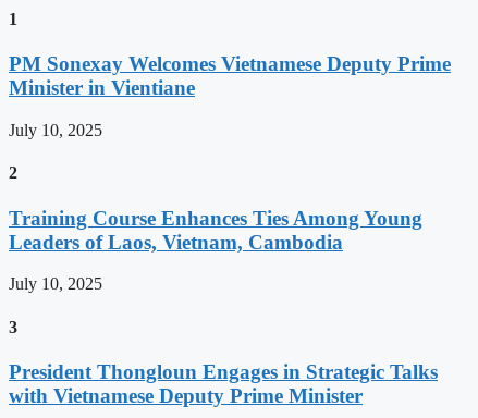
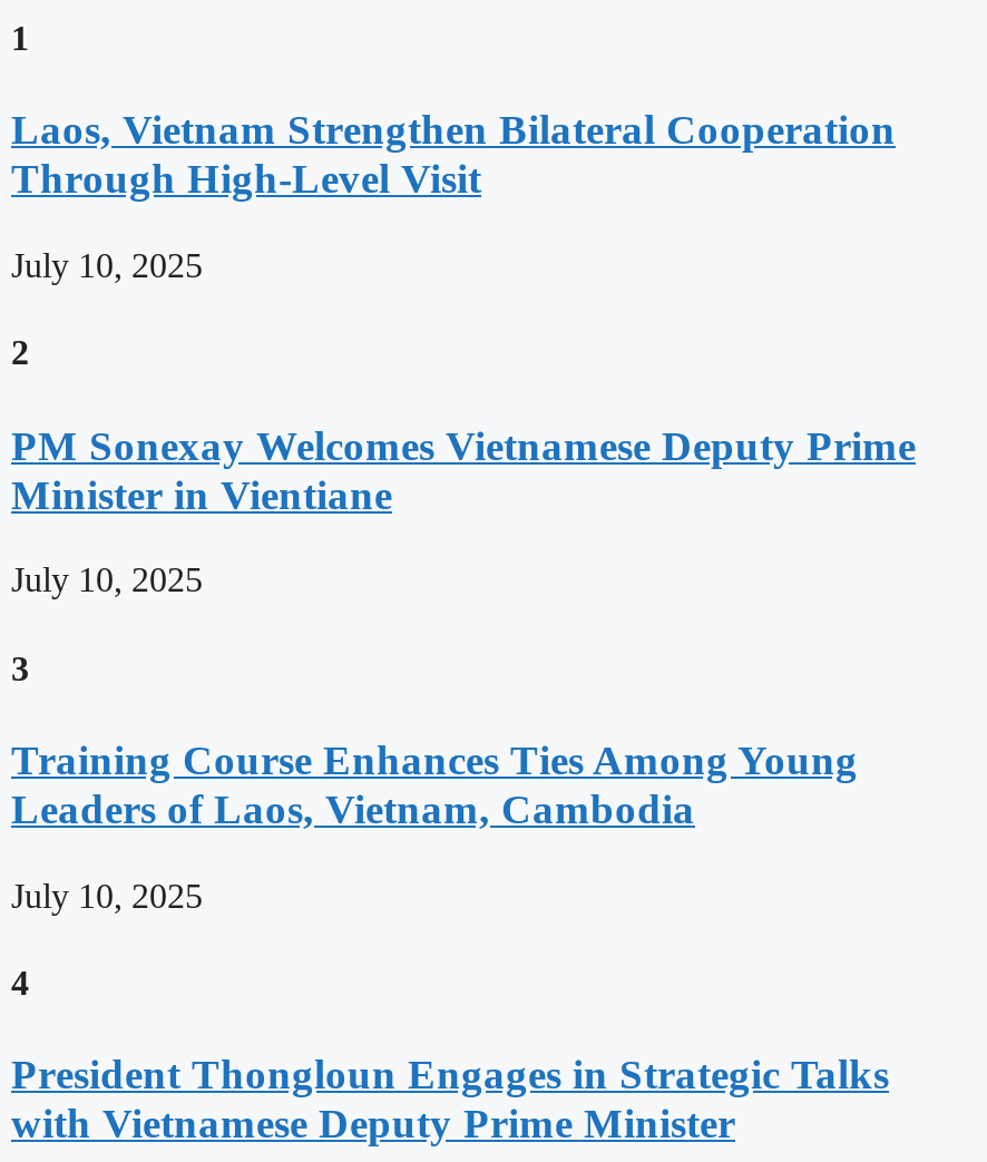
none -> [11,107,896,372] Laos, Vietnam Strengthen Bilateral Cooperation | Through High-Level Visit | July 10, 2025 | 2
[9,164,17,182] 2 -> [11,649,29,687] 3
[9,317,17,336] 3 -> [11,963,29,1001] 4

